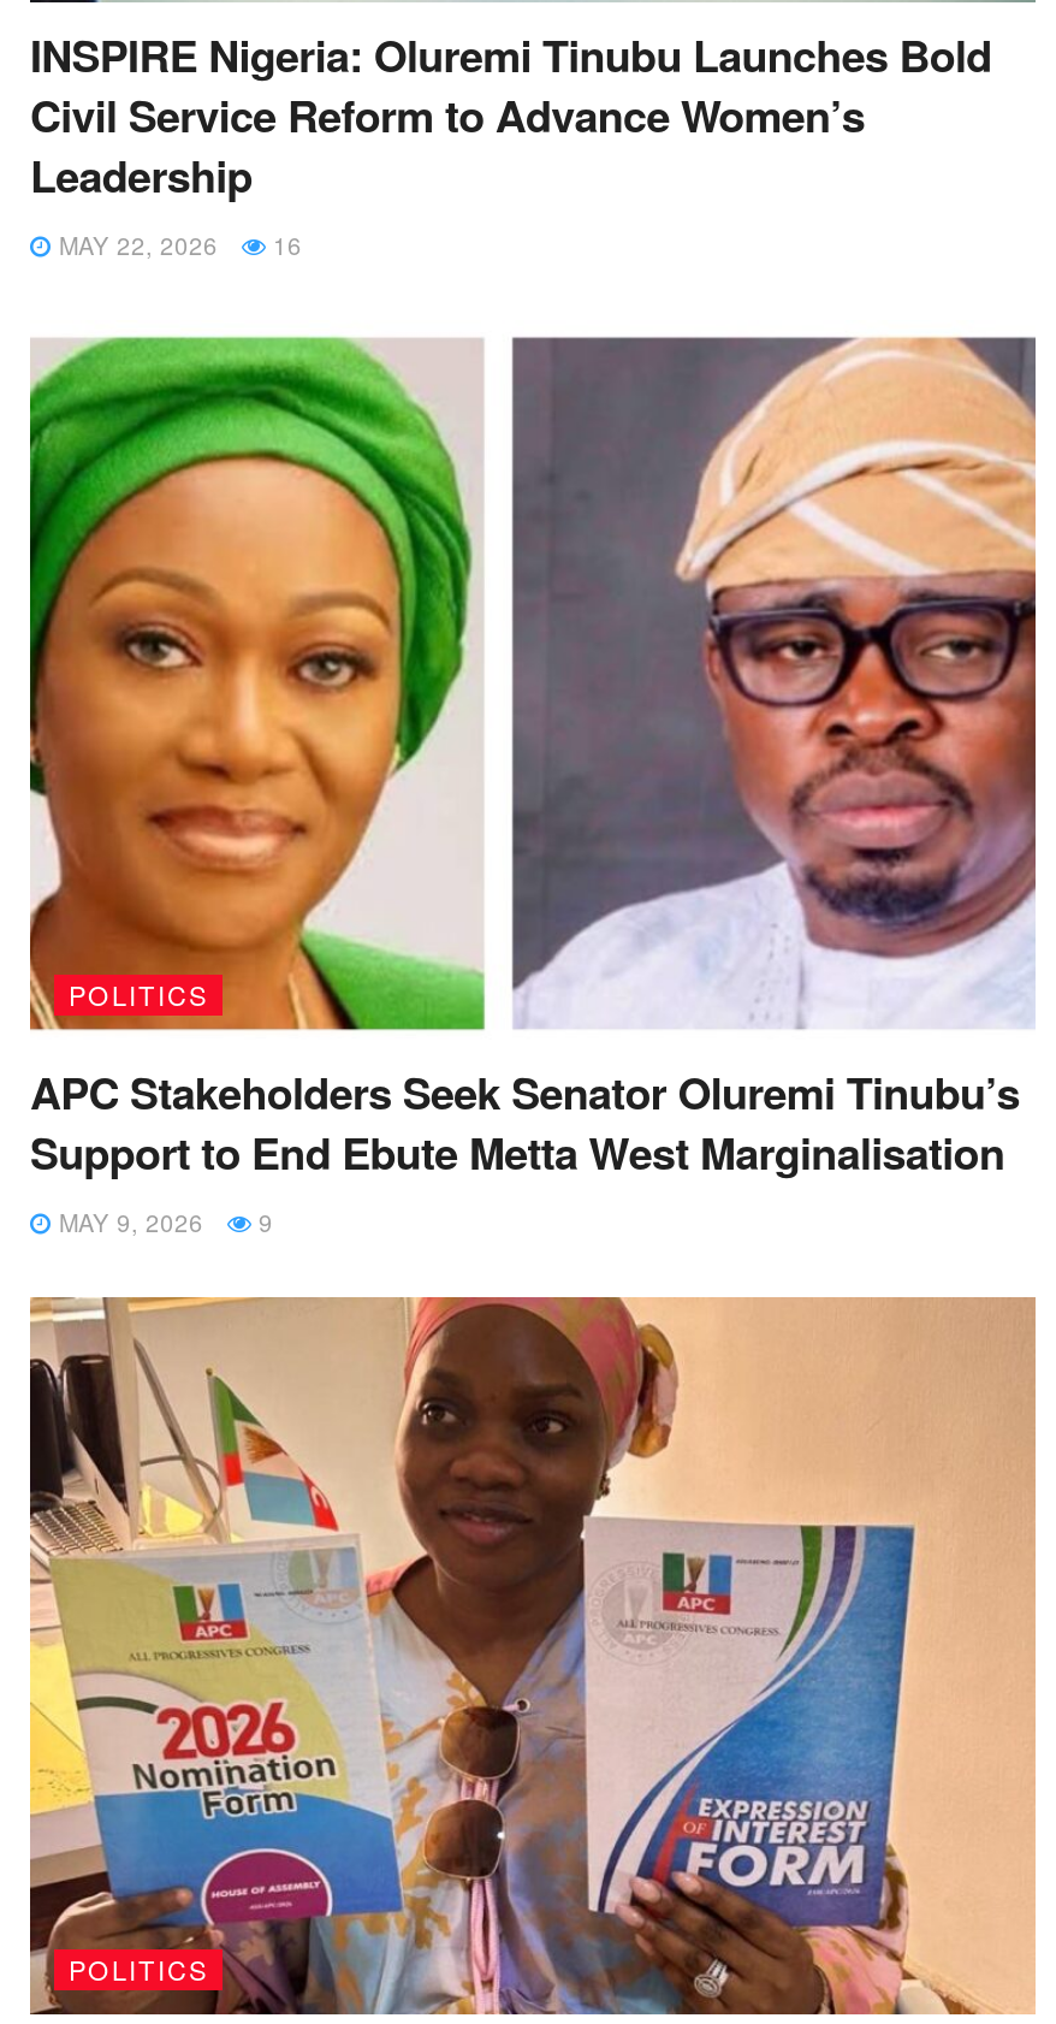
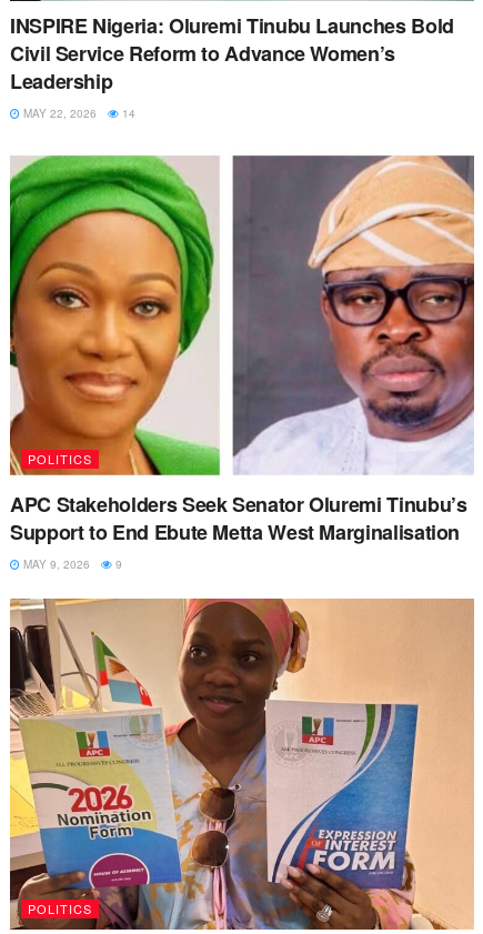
[52,228,302,262] MAY 22, 2026 16 -> [20,105,135,121] MAY 22, 2026 14

